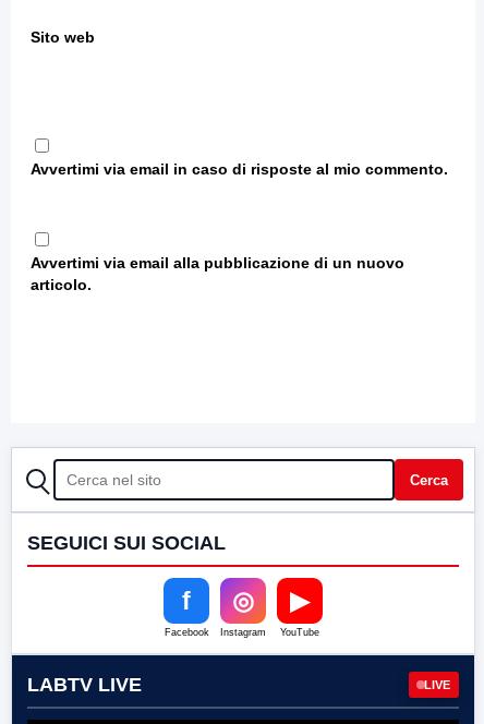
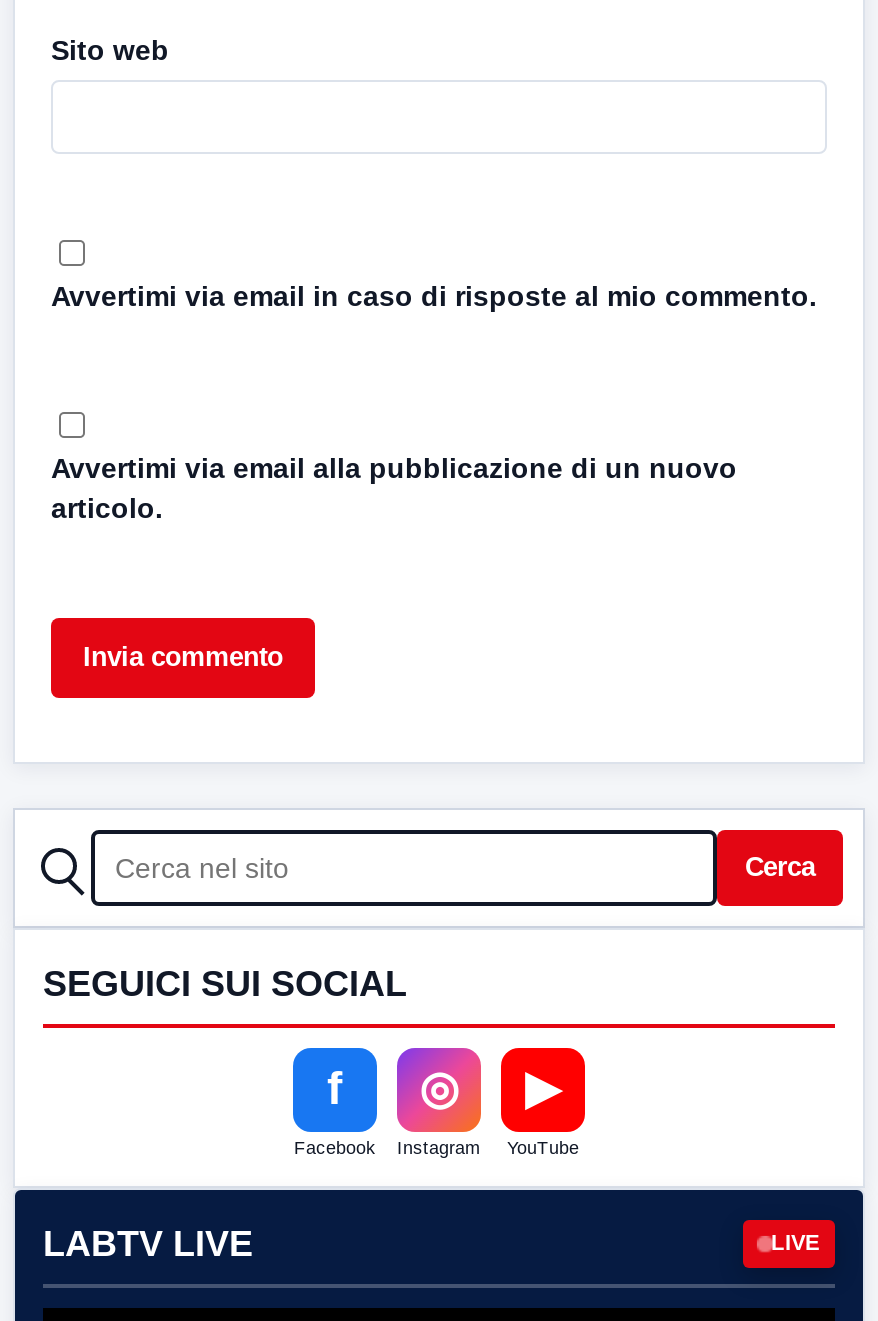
none -> [49,615,317,701] [image]

